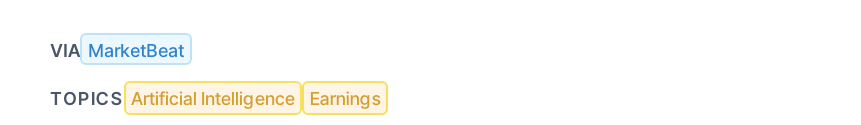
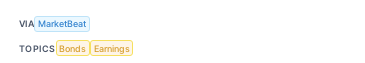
[50,87,295,109] TOPICS Artificial Intelligence -> [19,43,86,54] TOPICS Bonds

